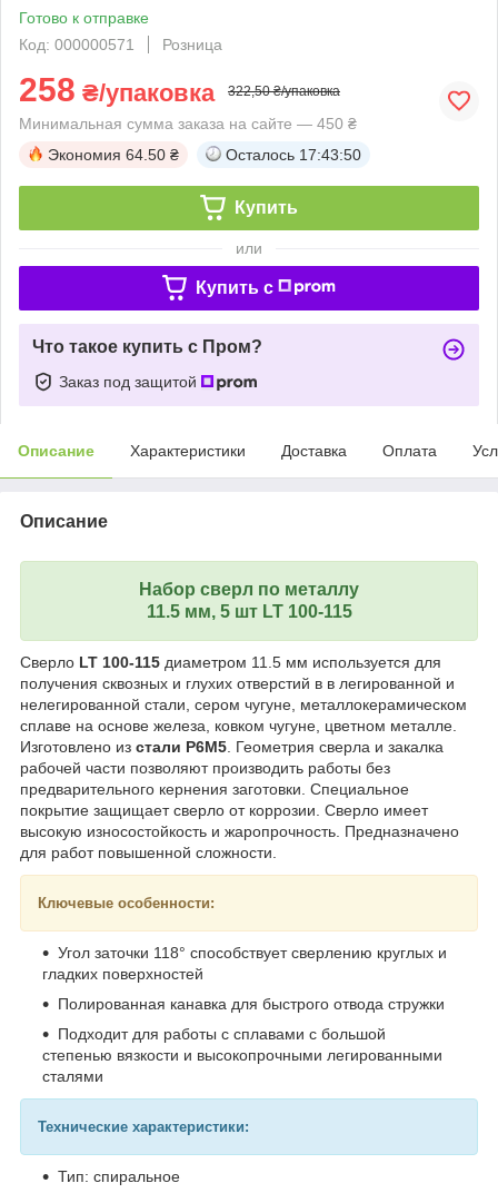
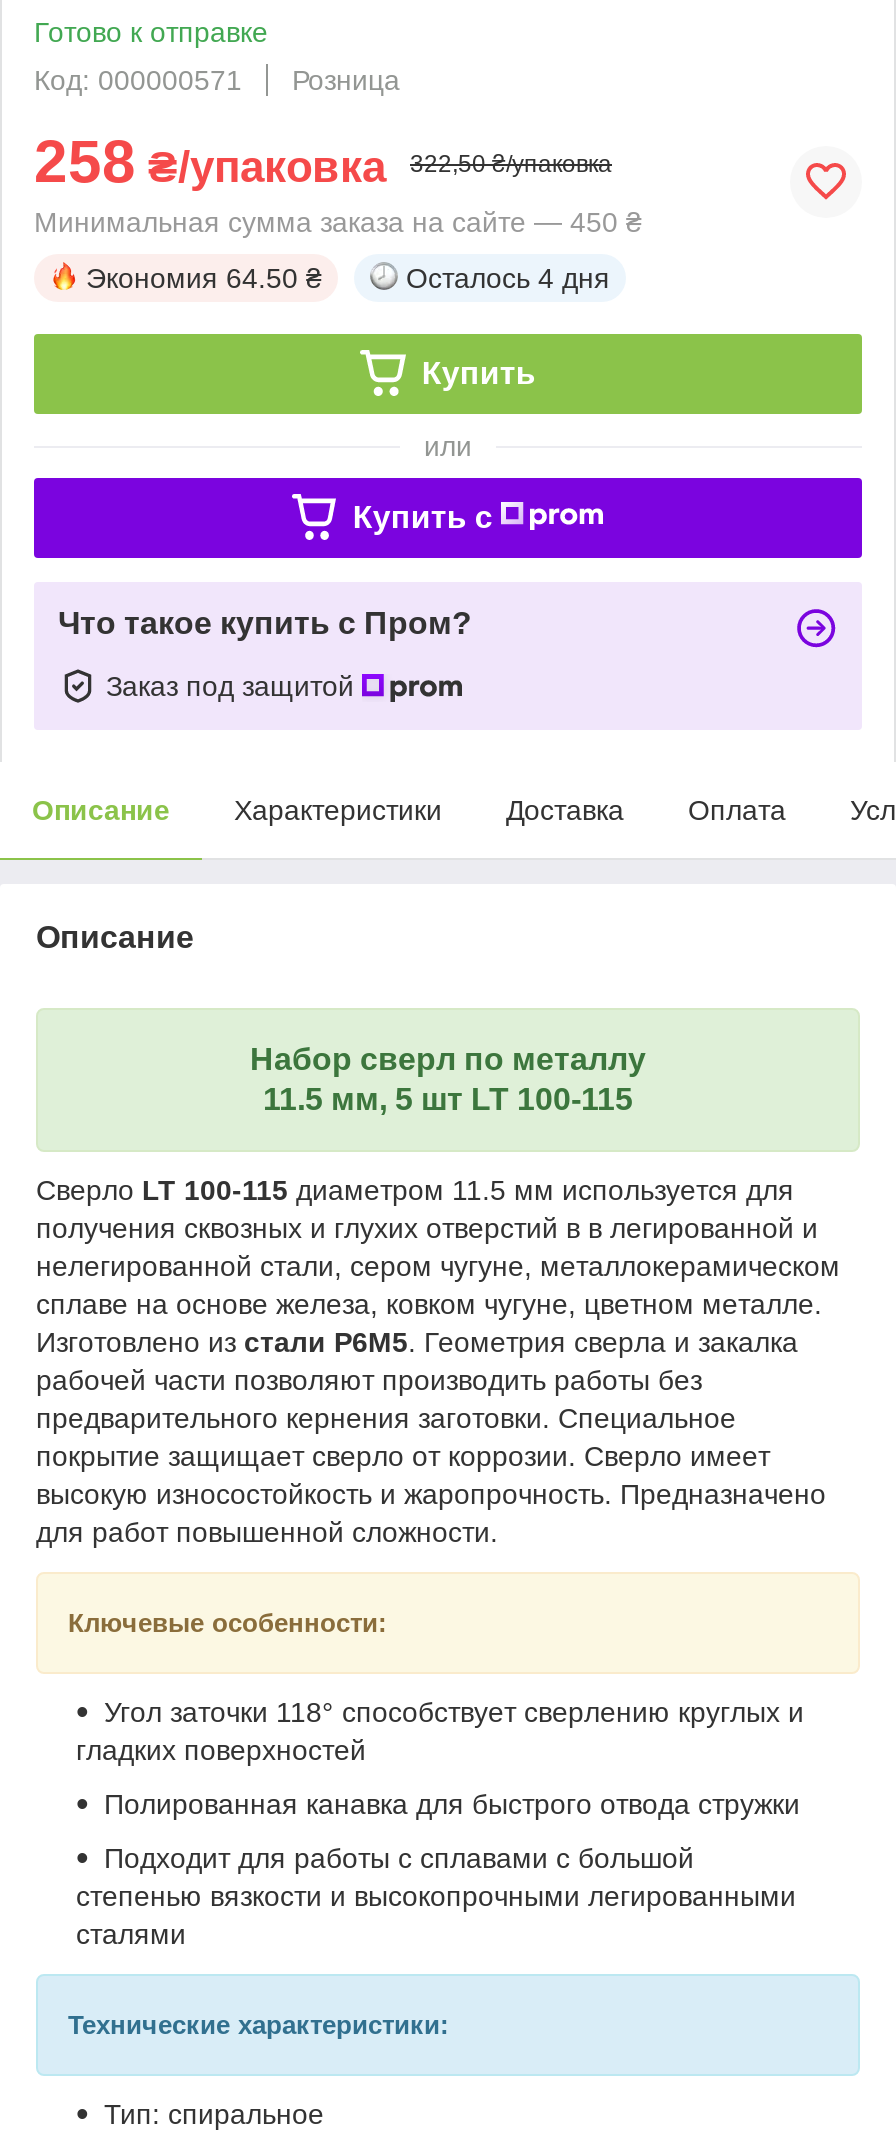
[226,146,361,163] Осталось 17:43:50 -> [406,262,610,294] Осталось 4 дня

